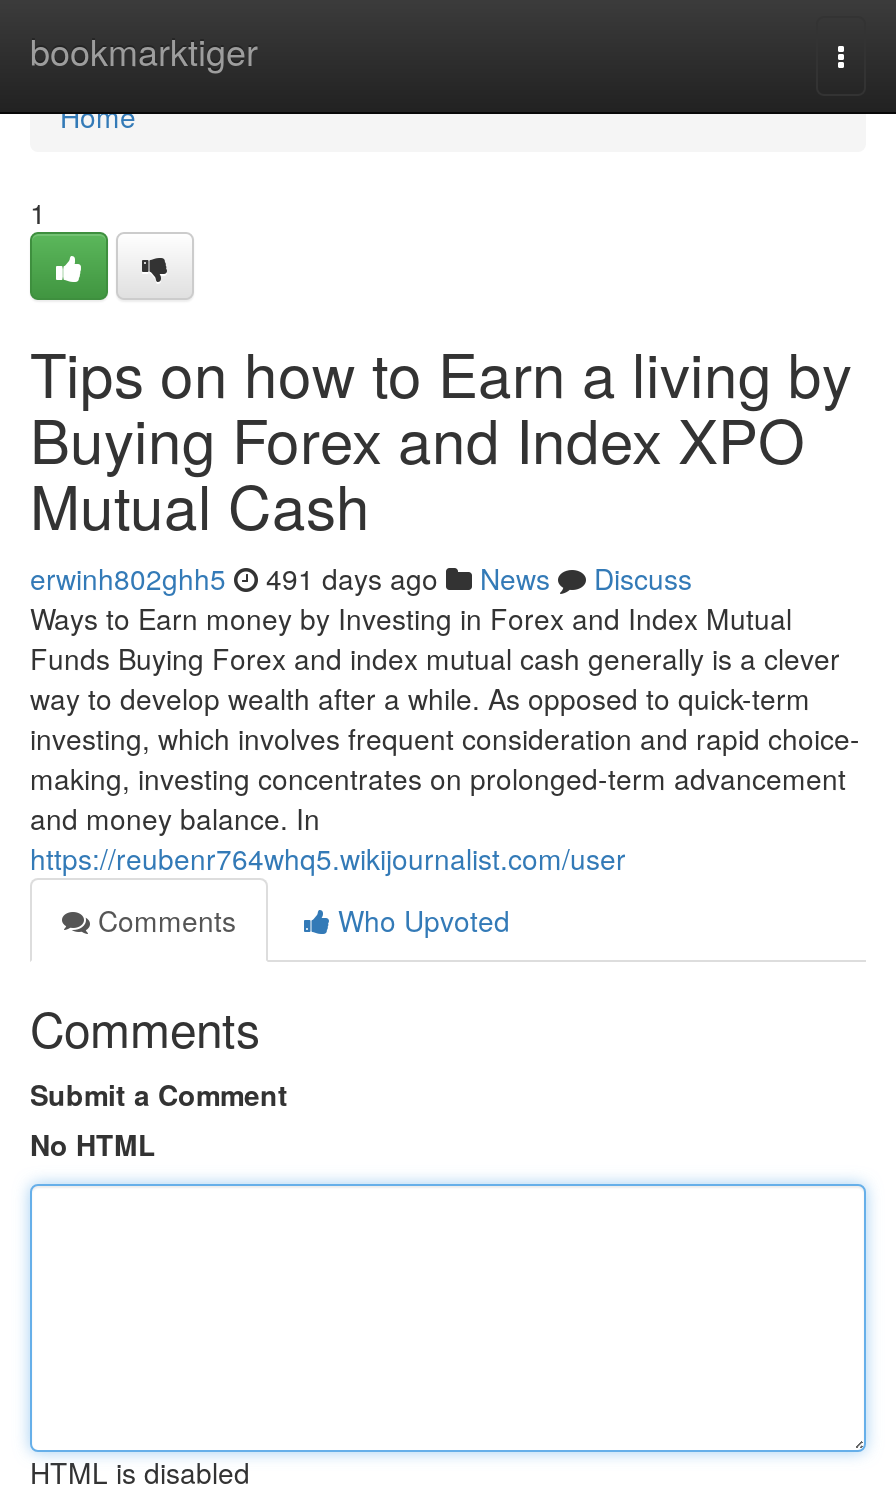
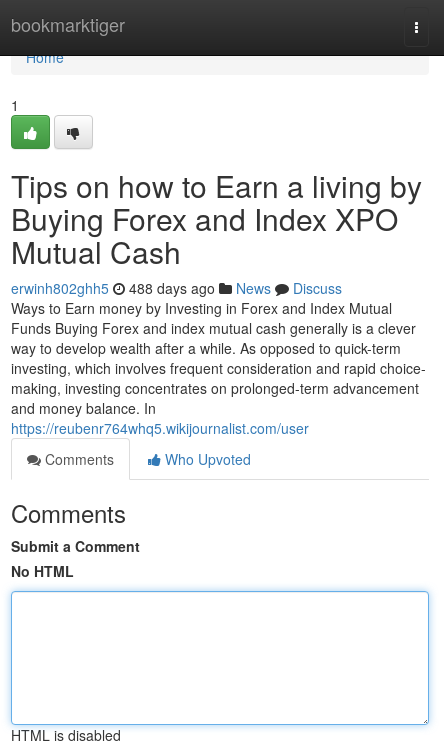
[30,558,692,598] erwinh802ghh5 491 days ago News Discuss -> [11,278,342,298] erwinh802ghh5 488 days ago News Discuss

